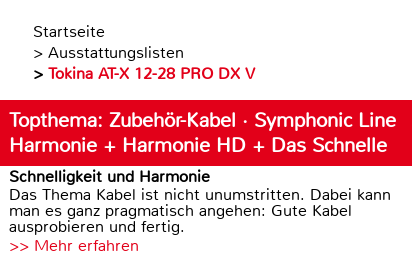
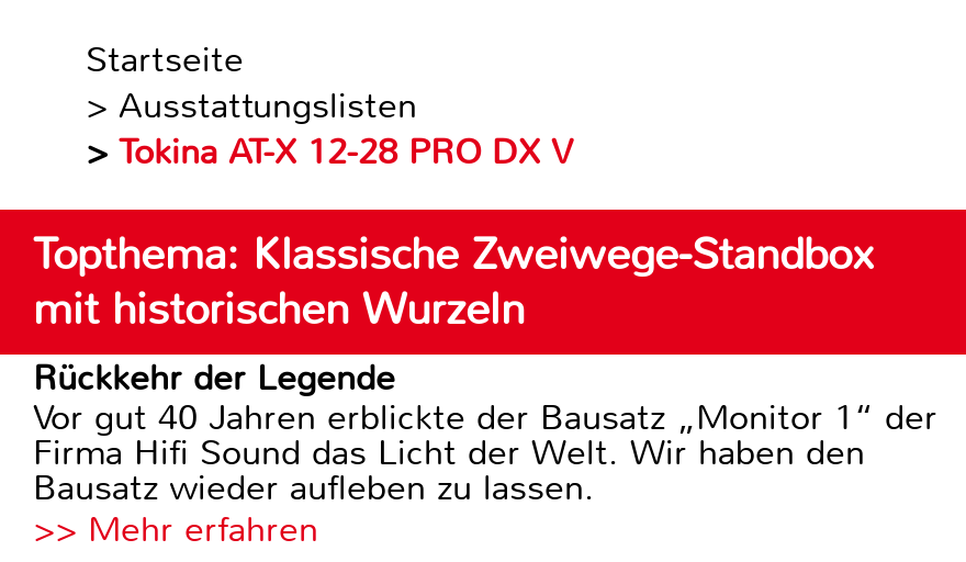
[9,108,396,237] Topthema: Zubehör-Kabel · Symphonic Line | Harmonie + Harmonie HD + Das Schnelle | Schnelligkeit und Harmonie | Das Thema Kabel ist nicht unumstritten. Dabei kann | man es ganz pragmatisch angehen: Gute Kabel | ausprobieren und fertig. -> [33,227,937,510] Topthema: Klassische Zweiwege-Standbox | mit historischen Wurzeln | Rückkehr der Legende | Vor gut 40 Jahren erblickte der Bausatz „Monitor 1“ der | Firma Hifi Sound das Licht der Welt. Wir haben den | Bausatz wieder aufleben zu lassen.

